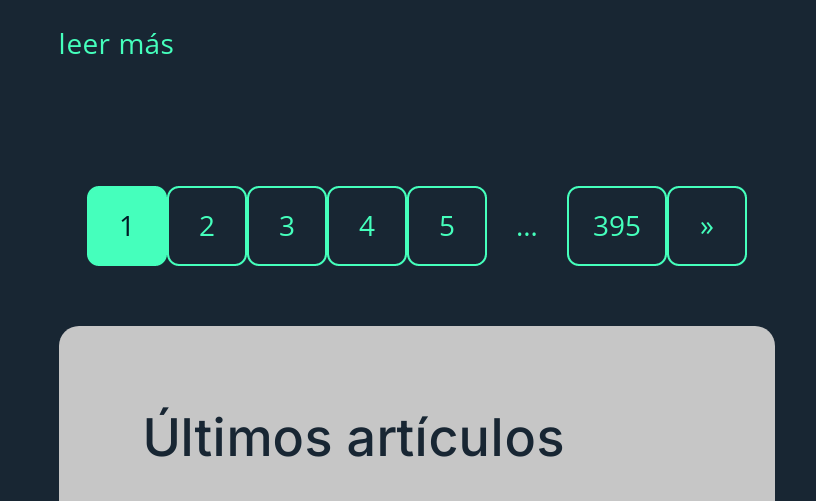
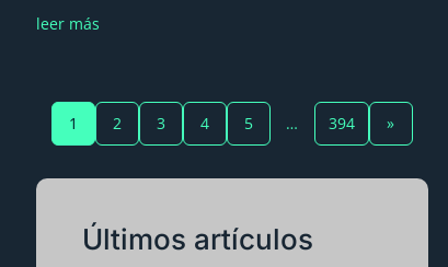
[593,205,641,243] 395 -> [329,112,355,133] 394

